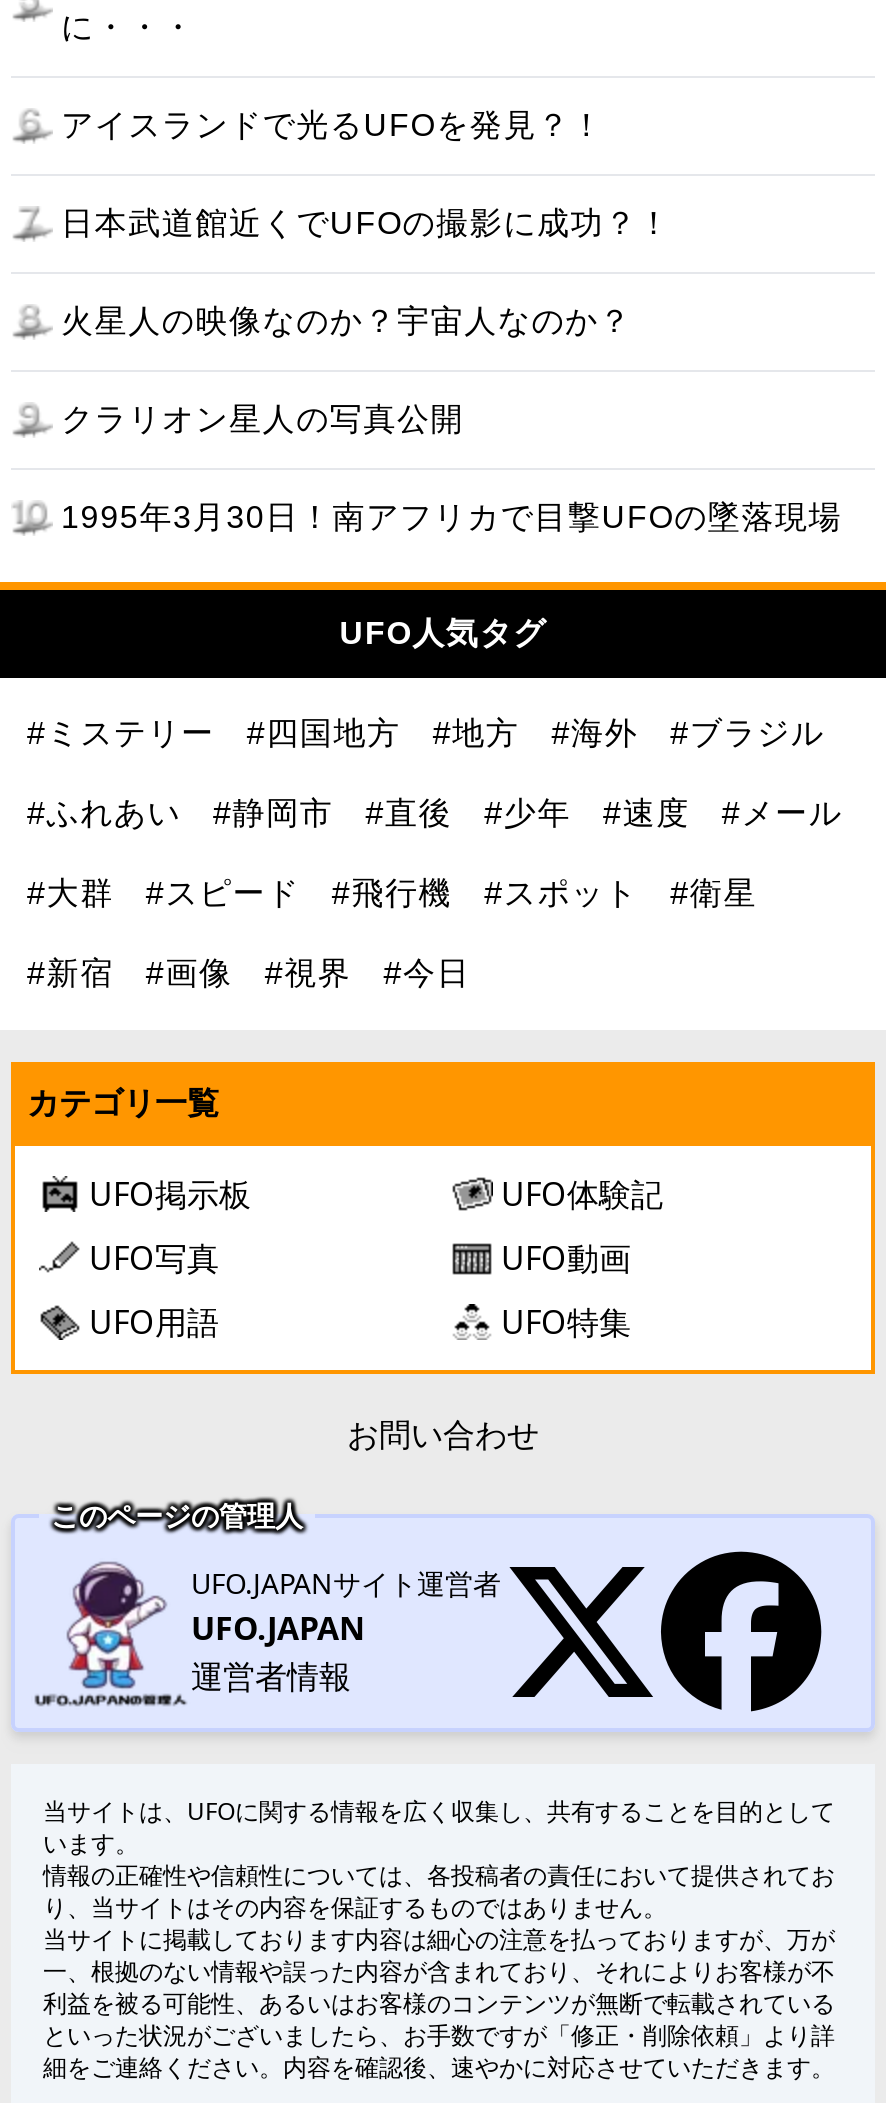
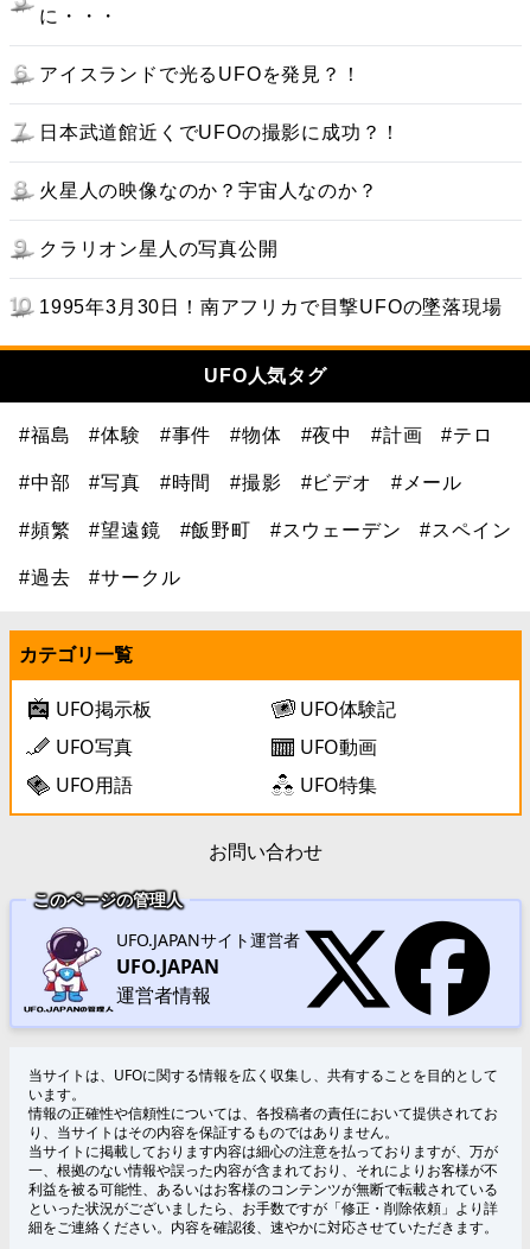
[27,716,824,750] #ミステリー | #四国地方 | #地方 | #海外 | #ブラジル -> [19,425,493,445] #福島 | #体験 | #事件 | #物体 | #夜中 | #計画 | #テロ
[27,796,690,830] #ふれあい | #静岡市 | #直後 | #少年 | #速度 -> [19,473,372,493] #中部 | #写真 | #時間 | #撮影 | #ビデオ
[27,876,757,910] #大群 | #スピード | #飛行機 | #スポット | #衛星 -> [19,520,512,540] #頻繁 | #望遠鏡 | #飯野町 | #スウェーデン | #スペイン
[27,956,470,990] #新宿 | #画像 | #視界 | #今日 -> [19,568,181,588] #過去 | #サークル

